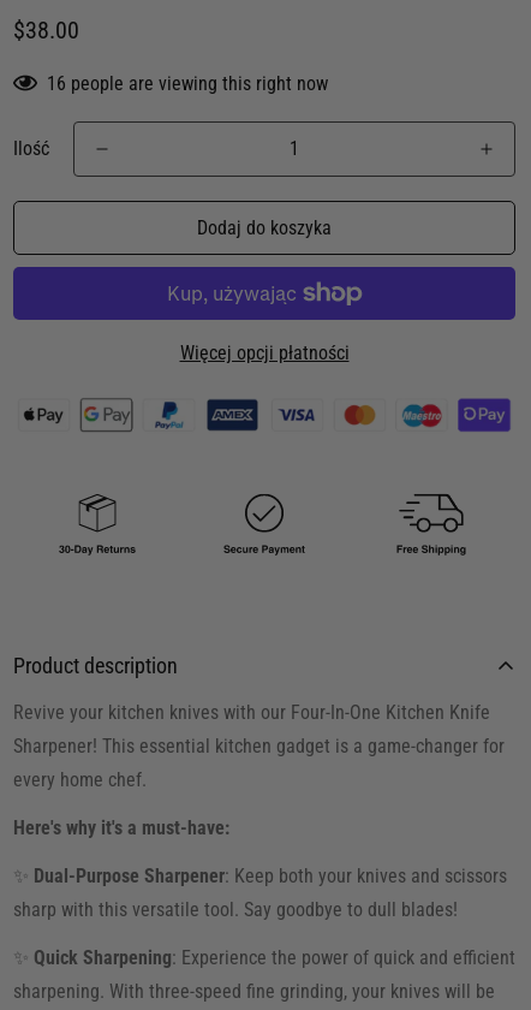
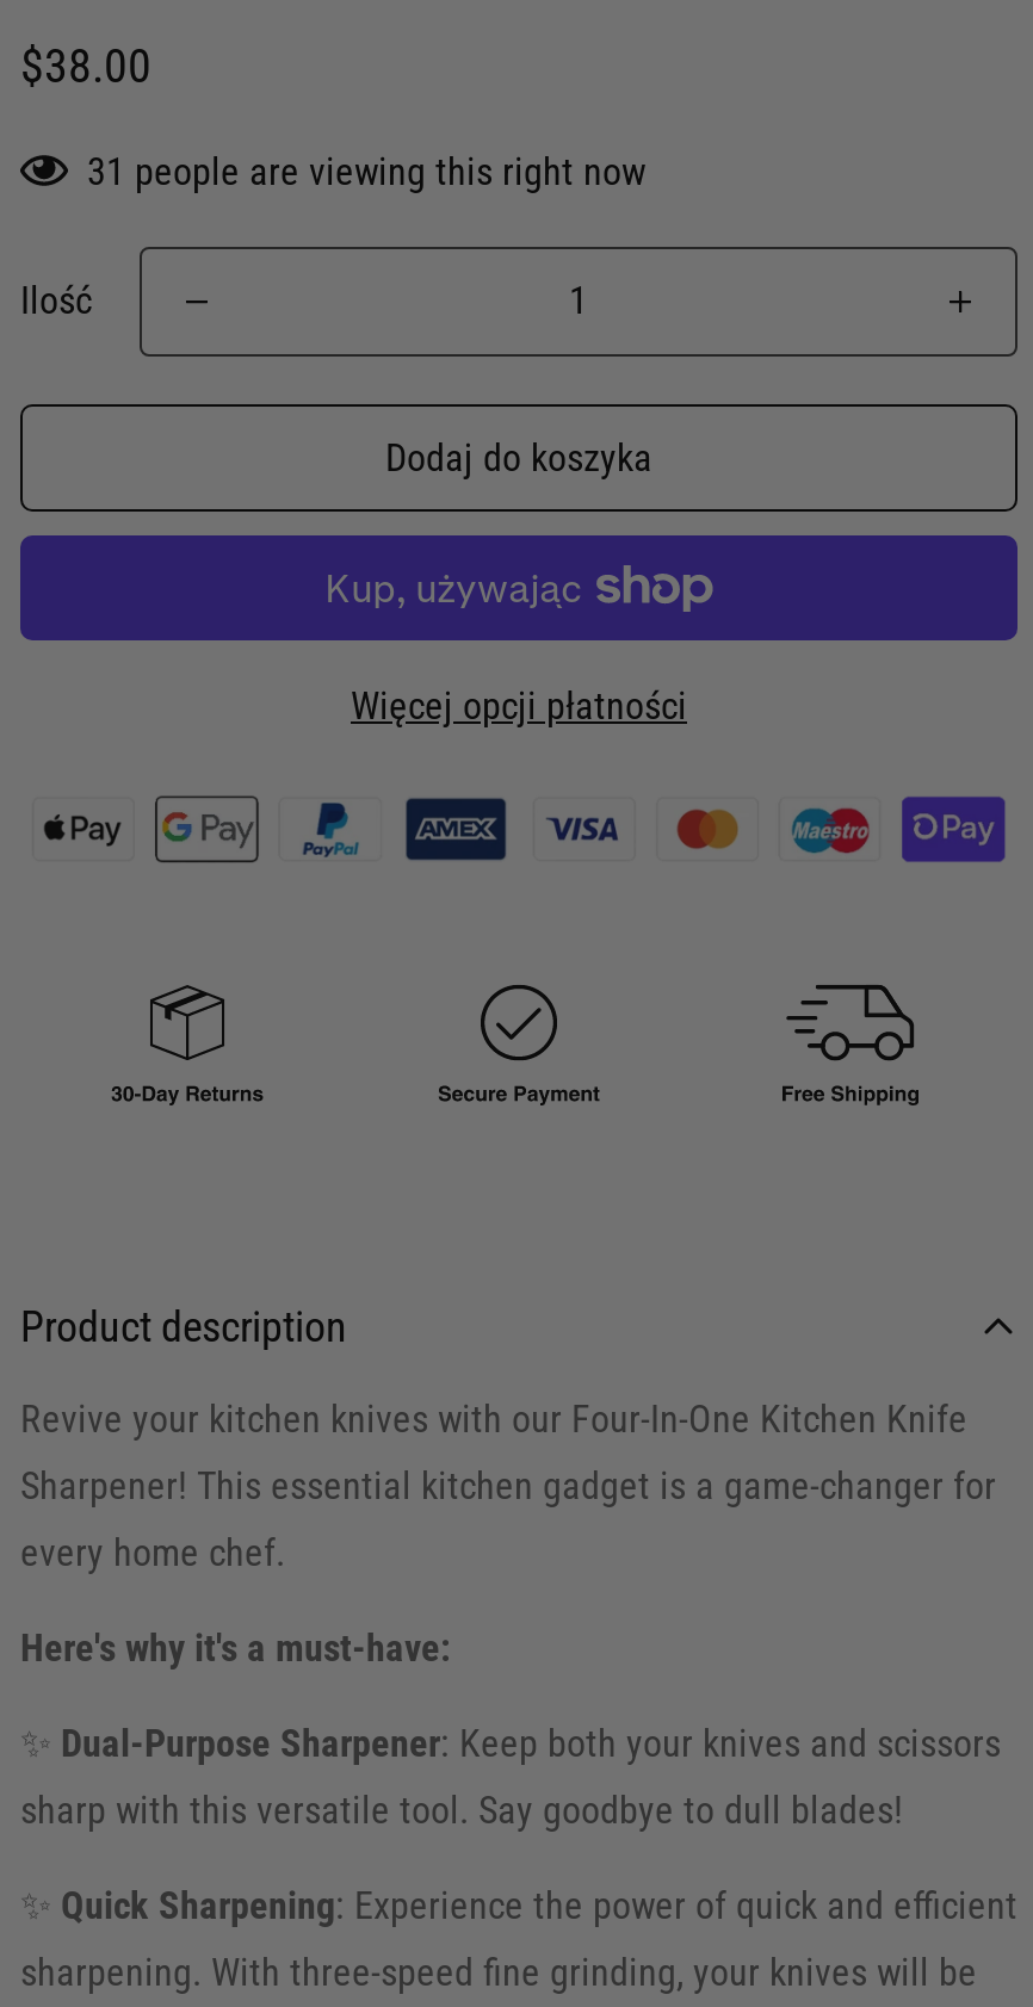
[47,72,328,95] 16 people are viewing this right now -> [87,149,645,194] 31 people are viewing this right now

